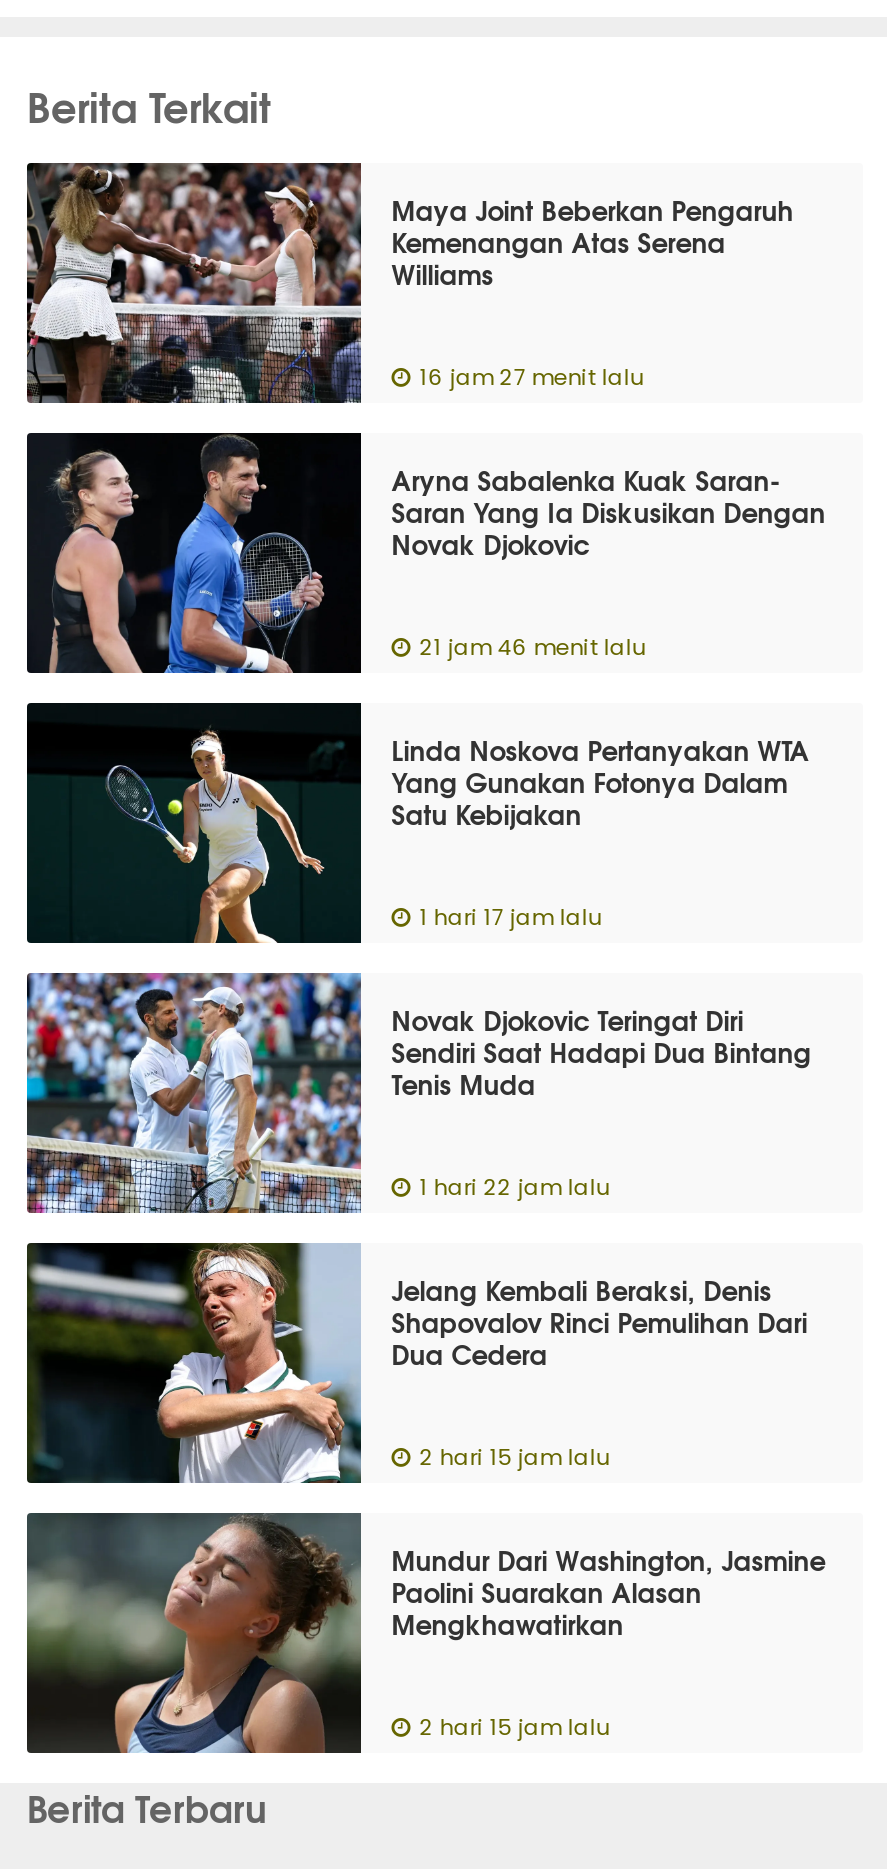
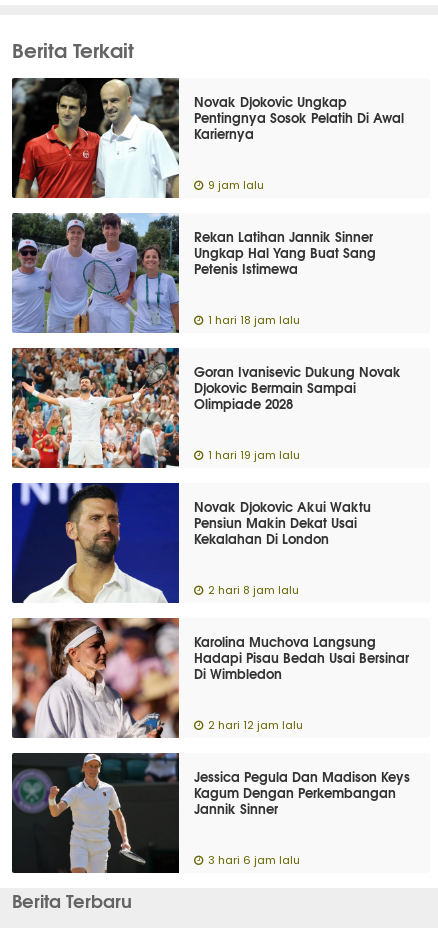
[27,161,793,405] [image] | Maya Joint Beberkan Pengaruh | Kemenangan Atas Serena | Williams -> [11,77,404,199] [image] | Novak Djokovic Ungkap | Pentingnya Sosok Pelatih Di Awal | Kariernya
[419,367,643,389] 16 jam 27 menit lalu -> [208,180,264,191] 9 jam lalu
[25,431,825,675] [image] | Aryna Sabalenka Kuak Saran- | Saran Yang Ia Diskusikan Dengan | Novak Djokovic -> [12,212,376,334] [image] | Rekan Latihan Jannik Sinner | Ungkap Hal Yang Buat Sang | Petenis Istimewa
[419,637,645,659] 21 jam 46 menit lalu -> [208,315,300,326] 1 hari 18 jam lalu
[25,701,809,945] [image] | Linda Noskova Pertanyakan WTA | Yang Gunakan Fotonya Dalam | Satu Kebijakan -> [11,347,401,469] [image] | Goran Ivanisevic Dukung Novak | Djokovic Bermain Sampai | Olimpiade 2028
[419,907,601,929] 1 hari 17 jam lalu -> [208,450,300,461] 1 hari 19 jam lalu
[25,971,811,1215] [image] | Novak Djokovic Teringat Diri | Sendiri Saat Hadapi Dua Bintang | Tenis Muda -> [11,482,371,604] [image] | Novak Djokovic Akui Waktu | Pensiun Makin Dekat Usai | Kekalahan Di London
[419,1177,609,1199] 1 hari 22 jam lalu -> [208,585,299,596] 2 hari 8 jam lalu
[25,1241,807,1485] [image] | Jelang Kembali Beraksi, Denis | Shapovalov Rinci Pemulihan Dari | Dua Cedera -> [11,617,409,739] [image] | Karolina Muchova Langsung | Hadapi Pisau Bedah Usai Bersinar | Di Wimbledon
[419,1447,609,1469] 2 hari 15 jam lalu -> [208,720,303,731] 2 hari 12 jam lalu
[27,1513,825,1755] [image] | Mundur Dari Washington, Jasmine | Paolini Suarakan Alasan | Mengkhawatirkan -> [12,753,410,874] [image] | Jessica Pegula Dan Madison Keys | Kagum Dengan Perkembangan | Jannik Sinner
[419,1717,609,1739] 2 hari 15 jam lalu -> [208,855,300,866] 3 hari 6 jam lalu

